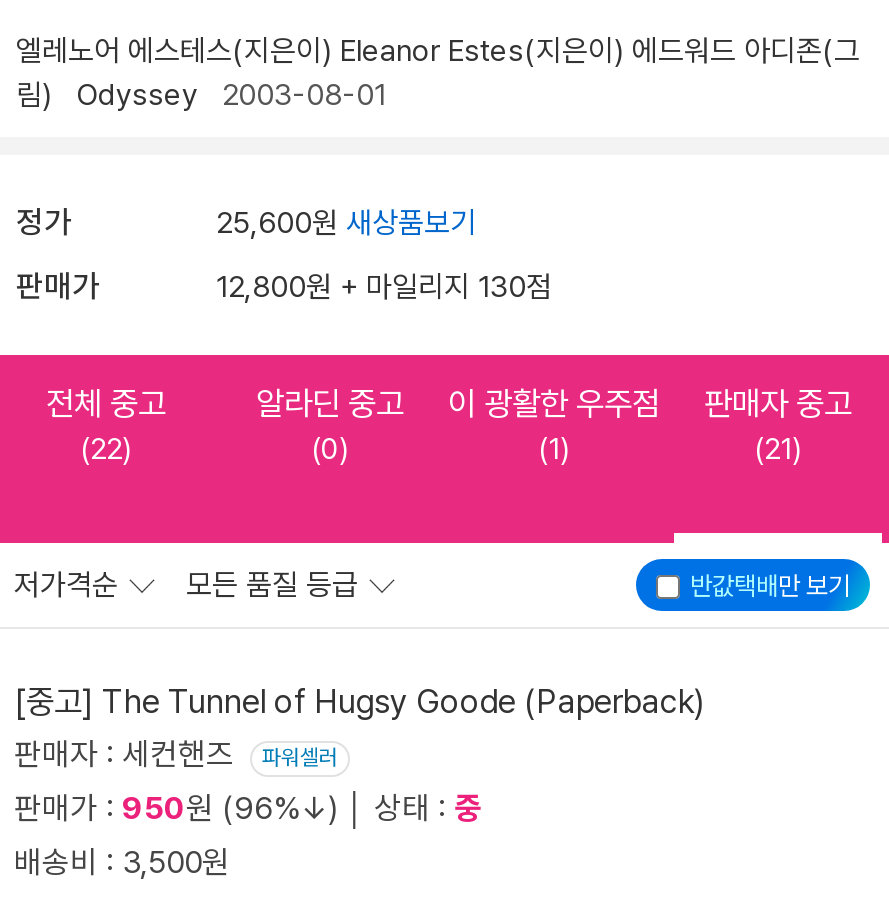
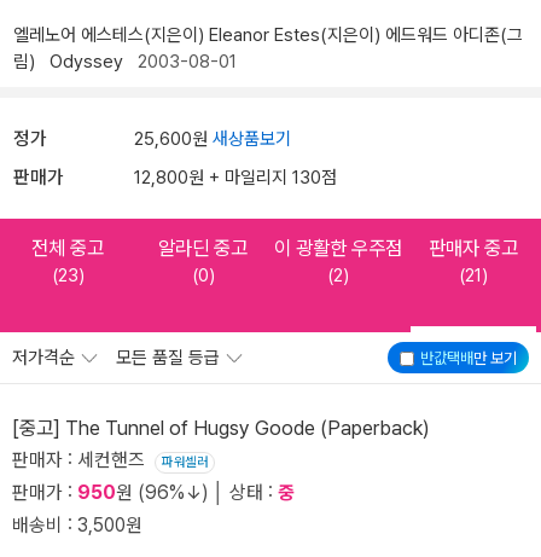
[80,431,132,467] (22) -> [51,265,84,286] (23)
[538,431,570,467] (1) -> [327,265,349,286] (2)

